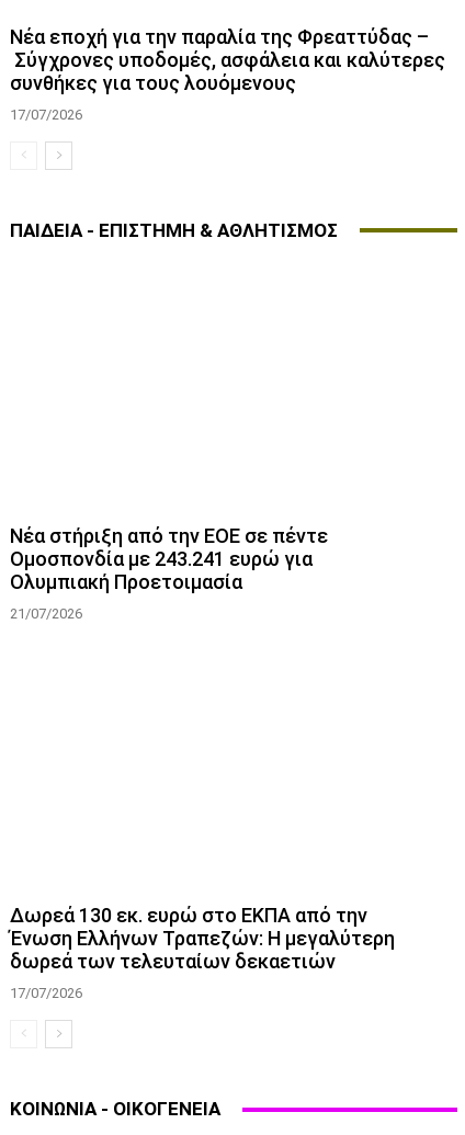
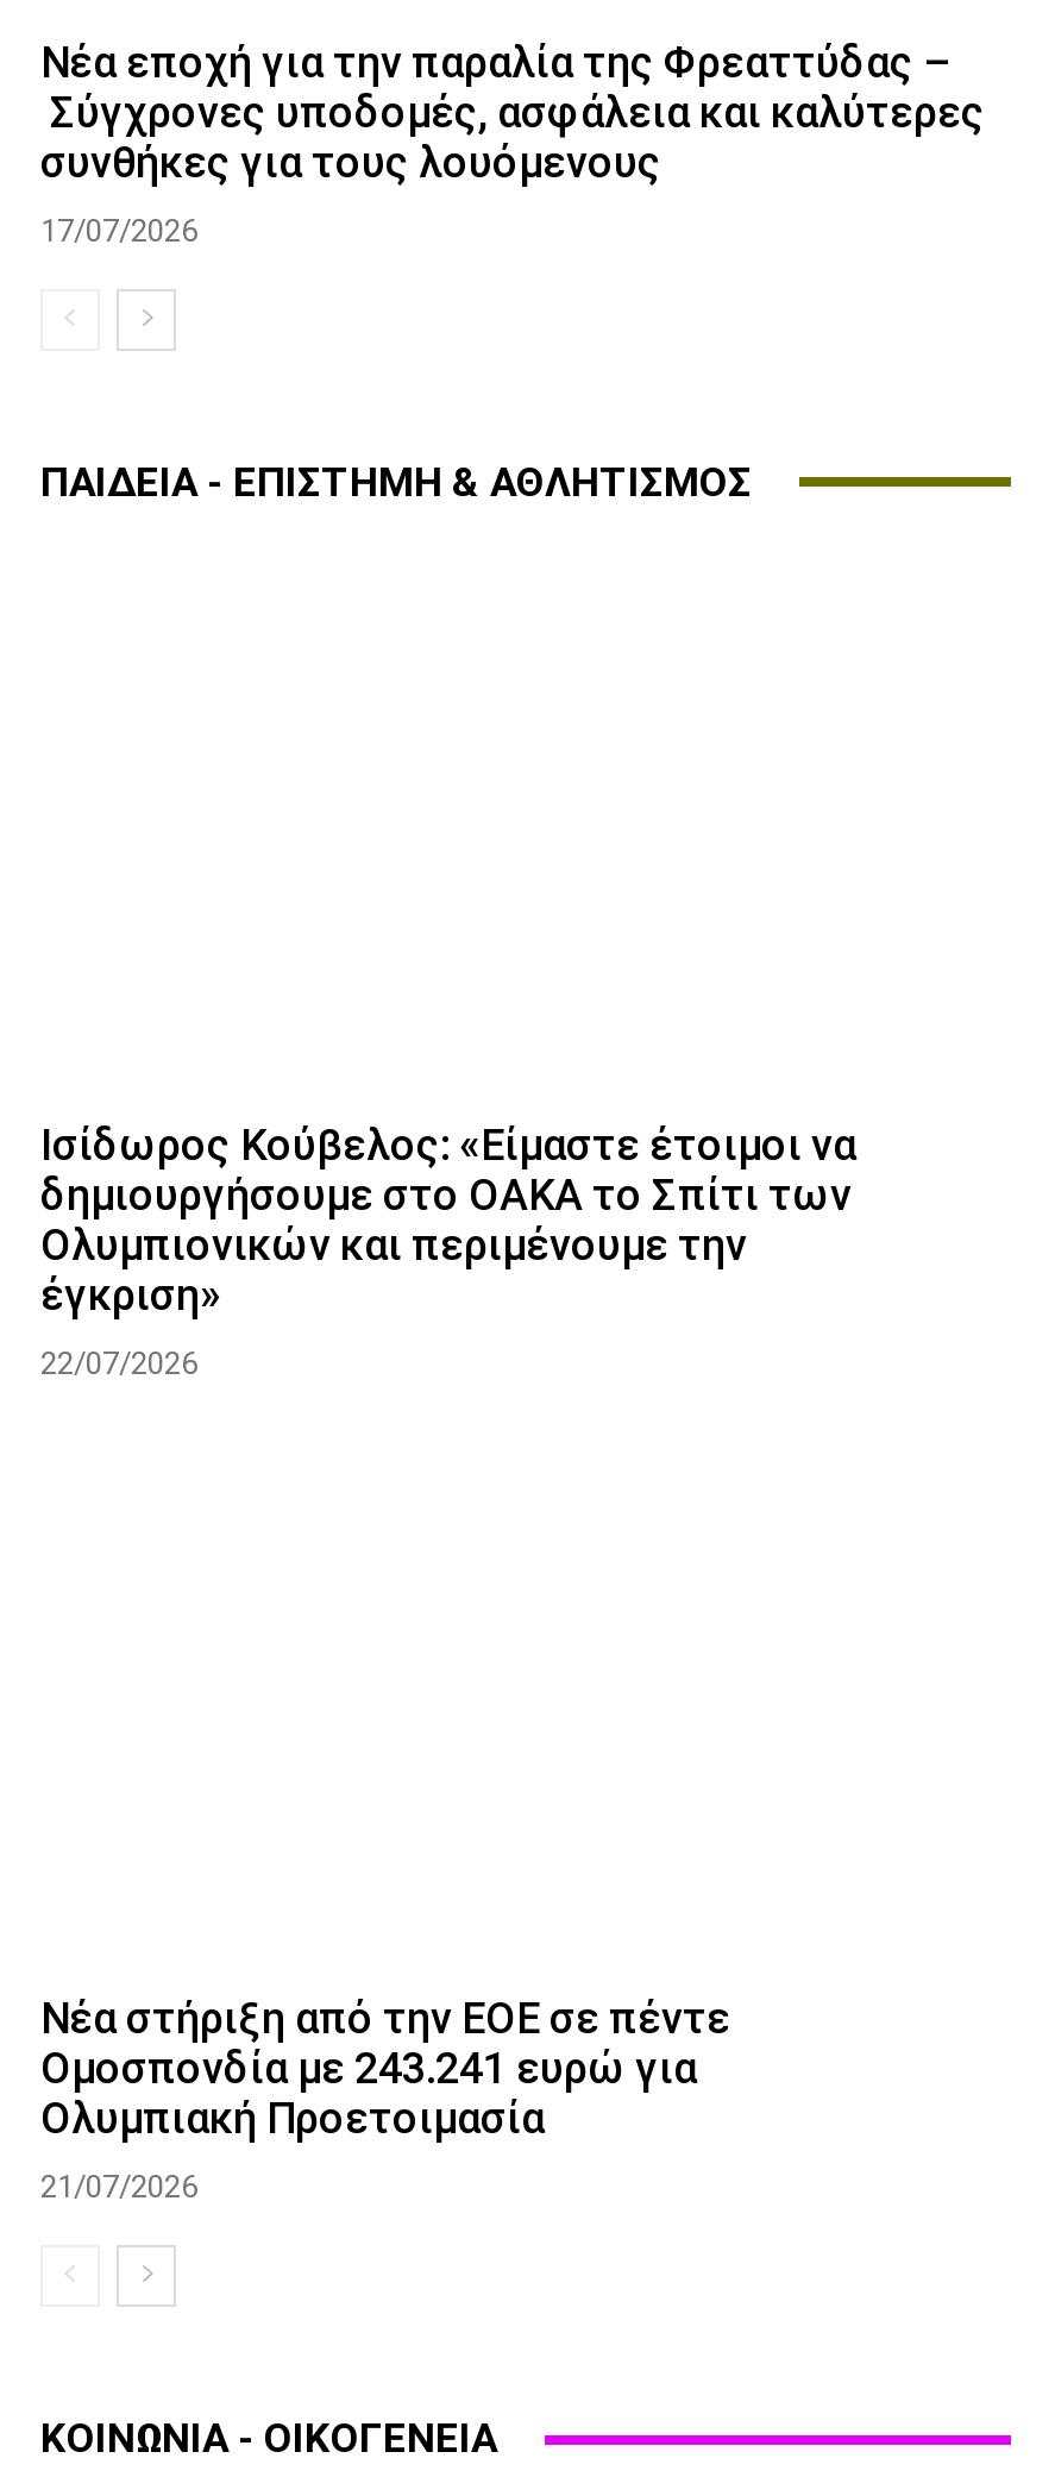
none -> [40,1120,856,1382] Ισίδωρος Κούβελος: «Είμαστε έτοιμοι να | δημιουργήσουμε στο ΟΑΚΑ το Σπίτι των | Ολυμπιονικών και περιμένουμε την | έγκριση» | 22/07/2026
moved [10,525,328,622] -> [40,1993,730,2205]: Νέα στήριξη από την ΕΟΕ σε πέντε | Ομοσπονδία με 243.241 ευρώ για | Ολυμπιακή Προετοιμασία | 21/07/2026
[10,904,395,1001] Δωρεά 130 εκ. ευρώ στο ΕΚΠΑ από την | Ένωση Ελλήνων Τραπεζών: Η μεγαλύτερη | δωρεά των τελευταίων δεκαετιών | 17/07/2026 -> none

